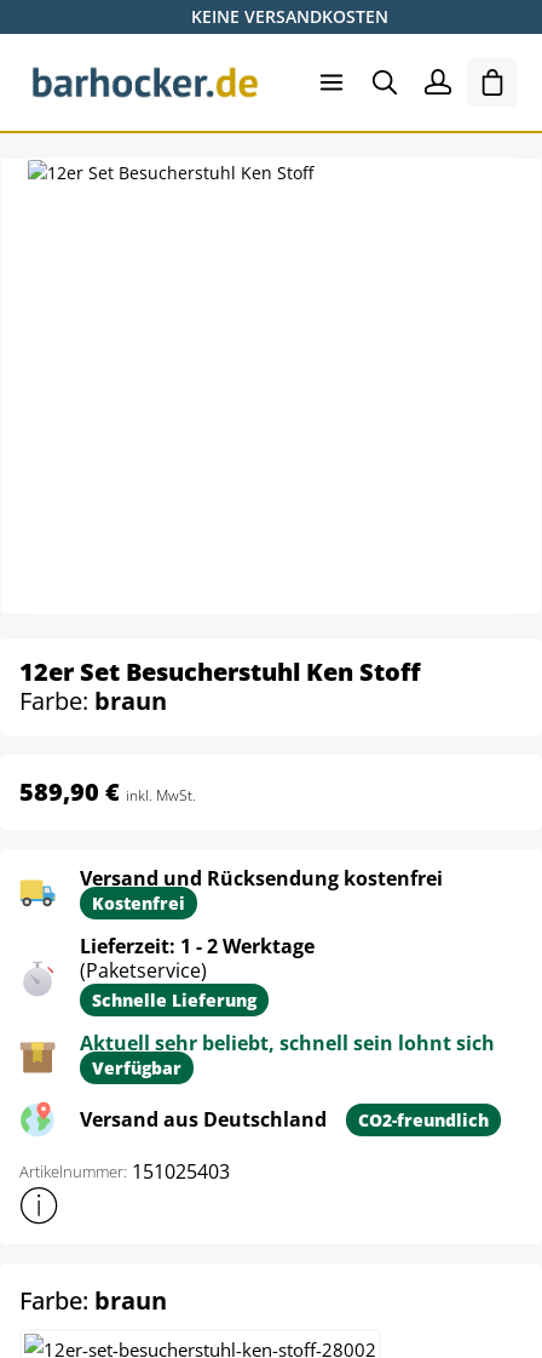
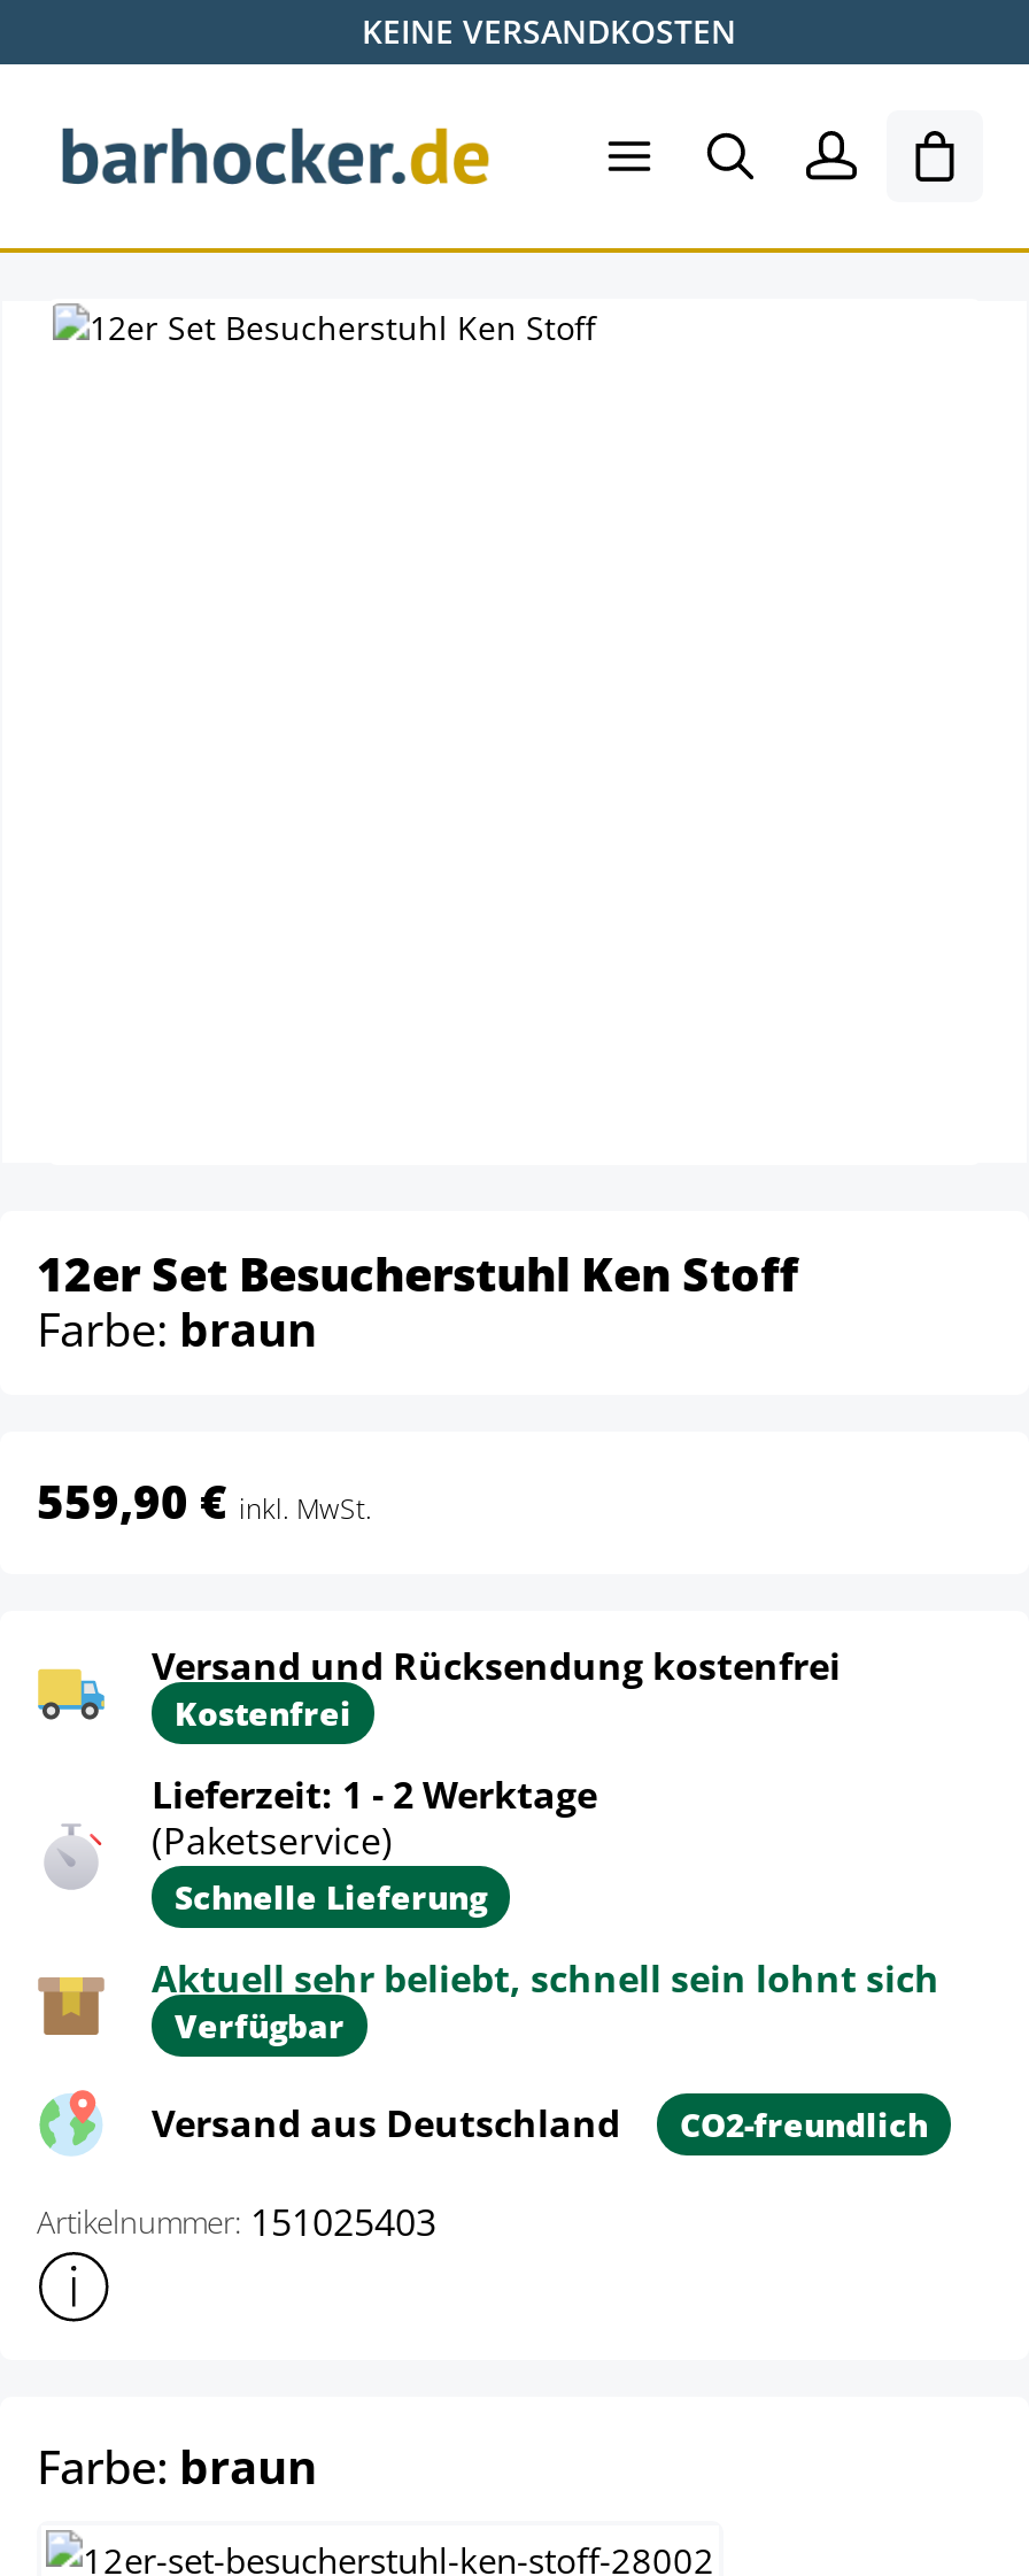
[19,775,196,808] 589,90 € inkl. MwSt. -> [37,1471,372,1533] 559,90 € inkl. MwSt.

